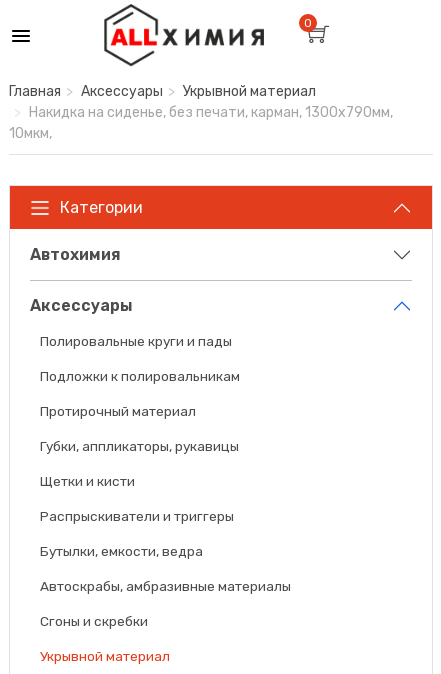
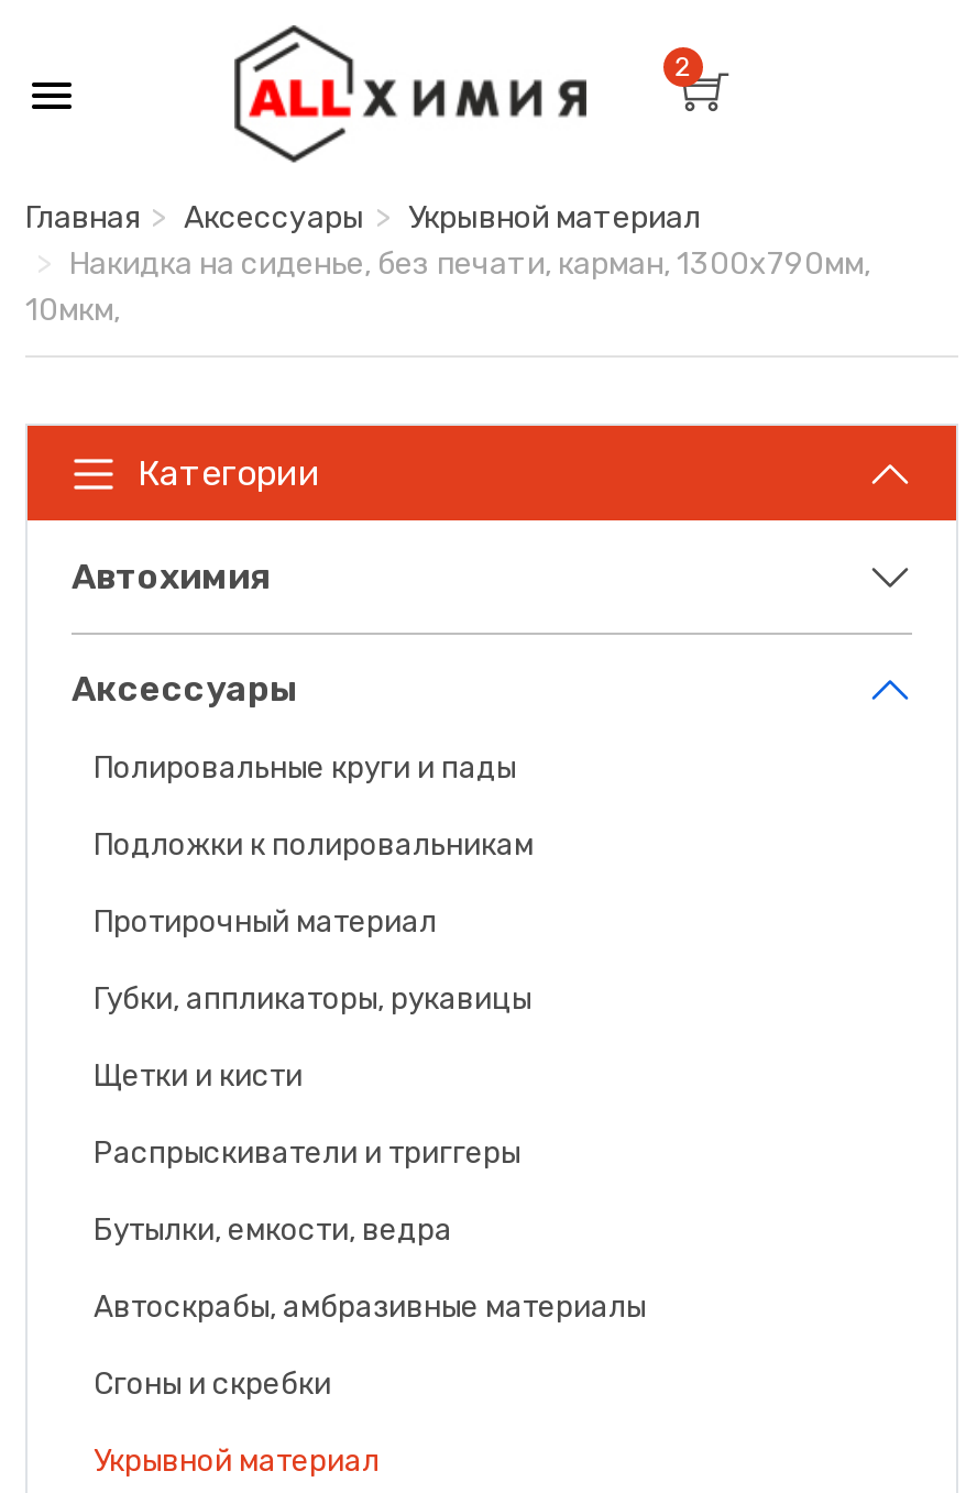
[304,16,312,30] 0 -> [675,52,690,83] 2

